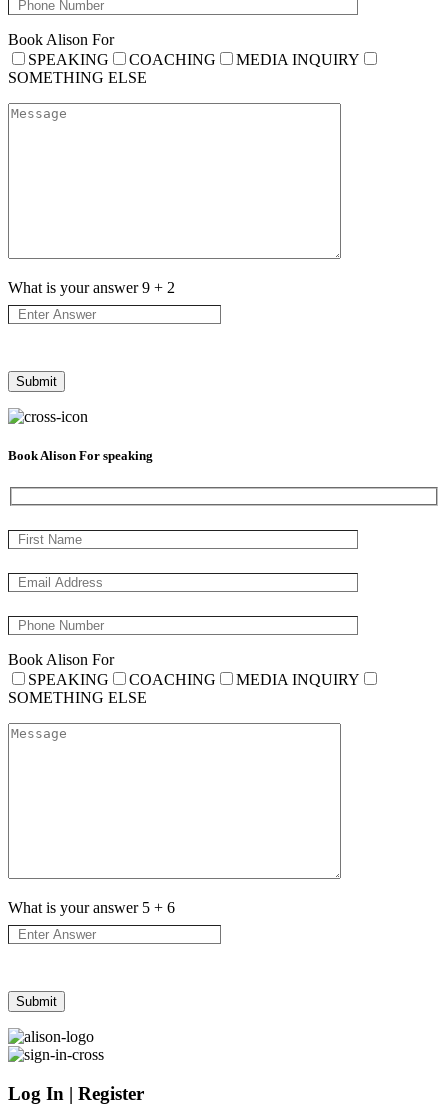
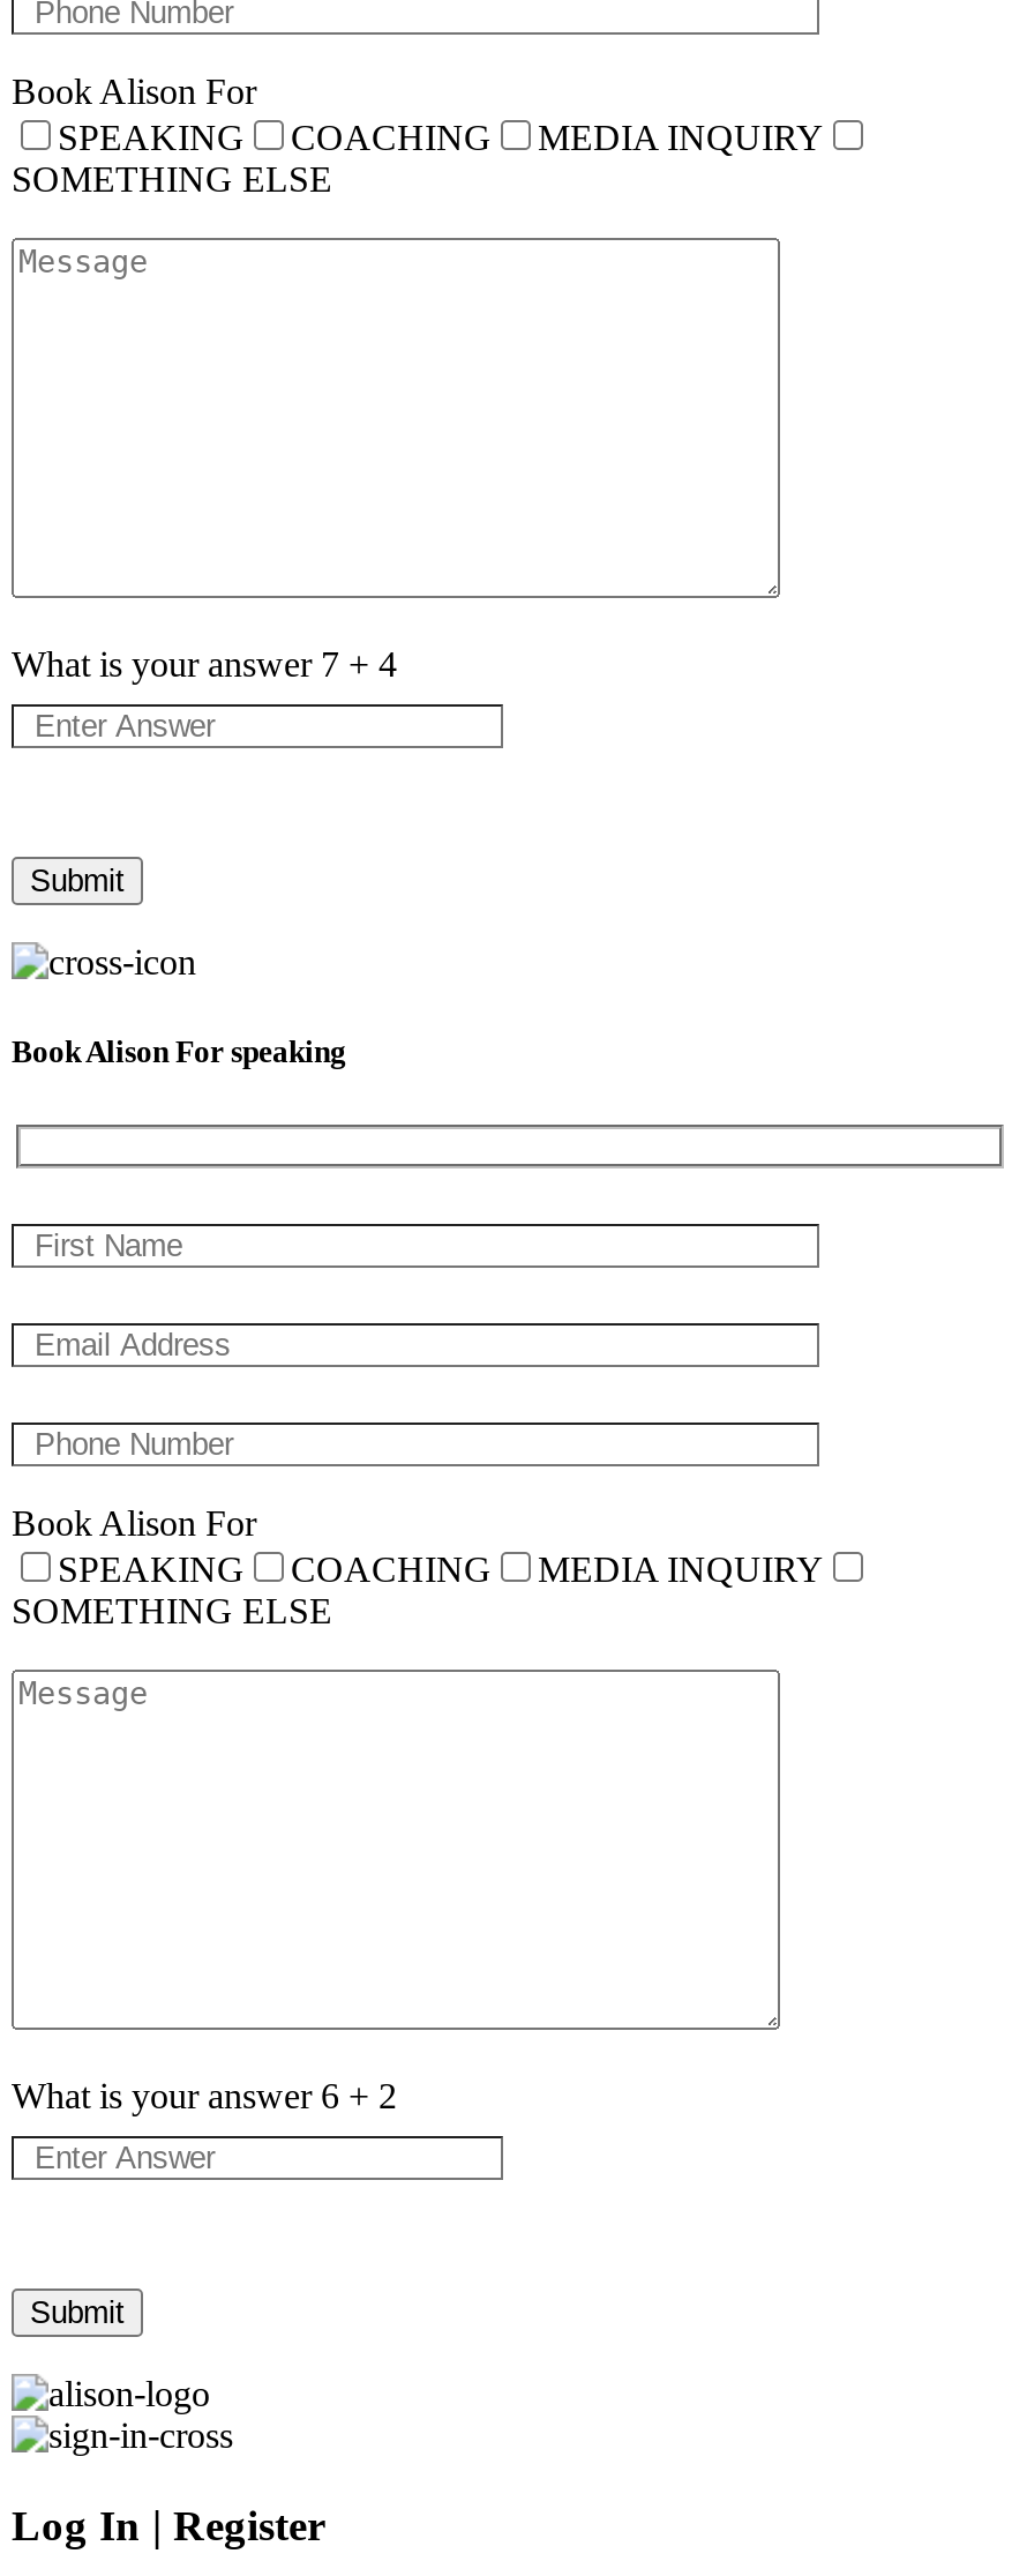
[8,279,175,296] What is your answer 9 + 2 -> [12,645,397,684] What is your answer 7 + 4
[8,899,175,916] What is your answer 5 + 6 -> [12,2077,397,2116] What is your answer 6 + 2

